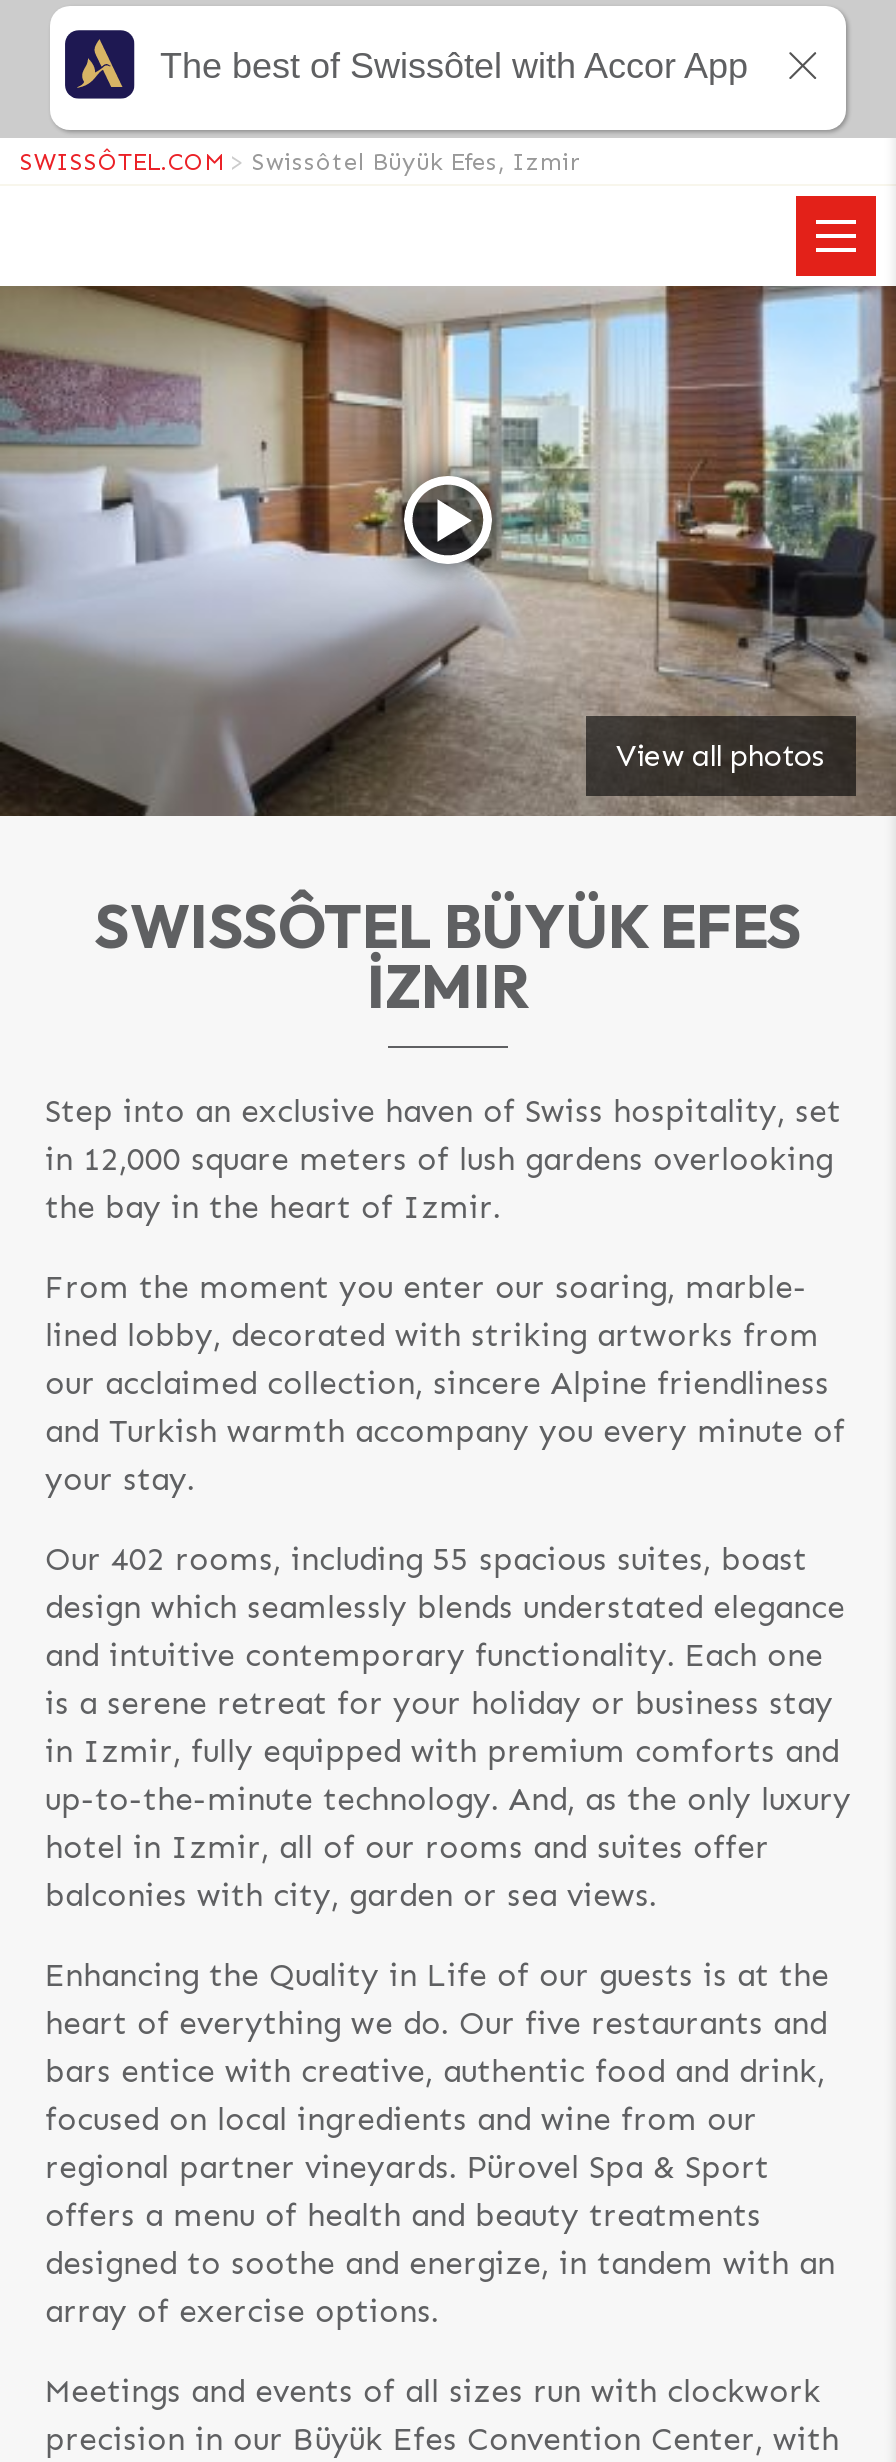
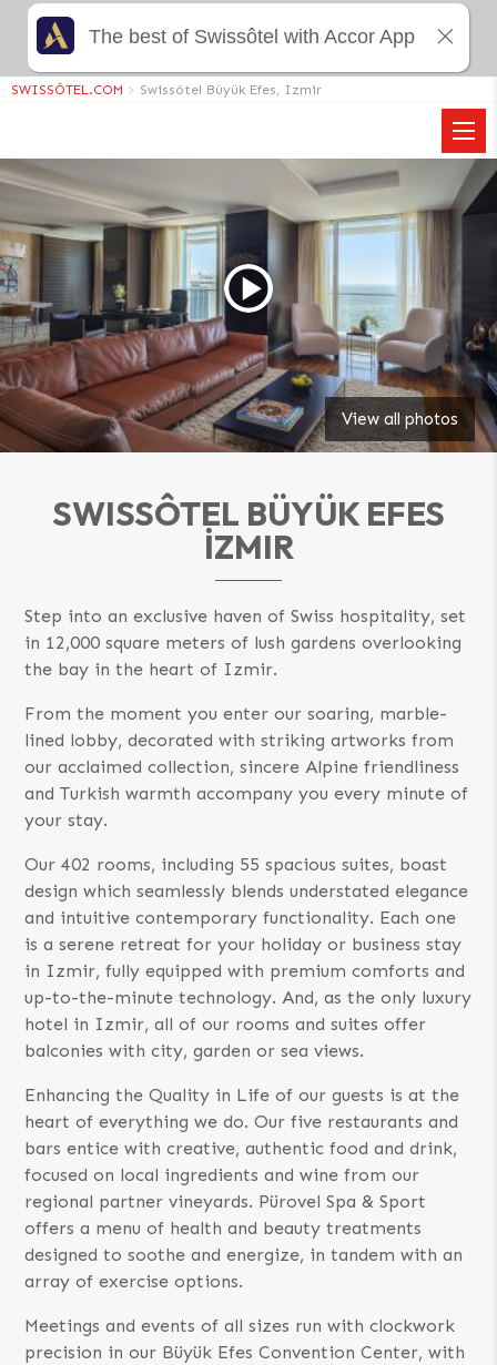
[6,284,890,818] [image] -> [3,159,494,454] [image]

